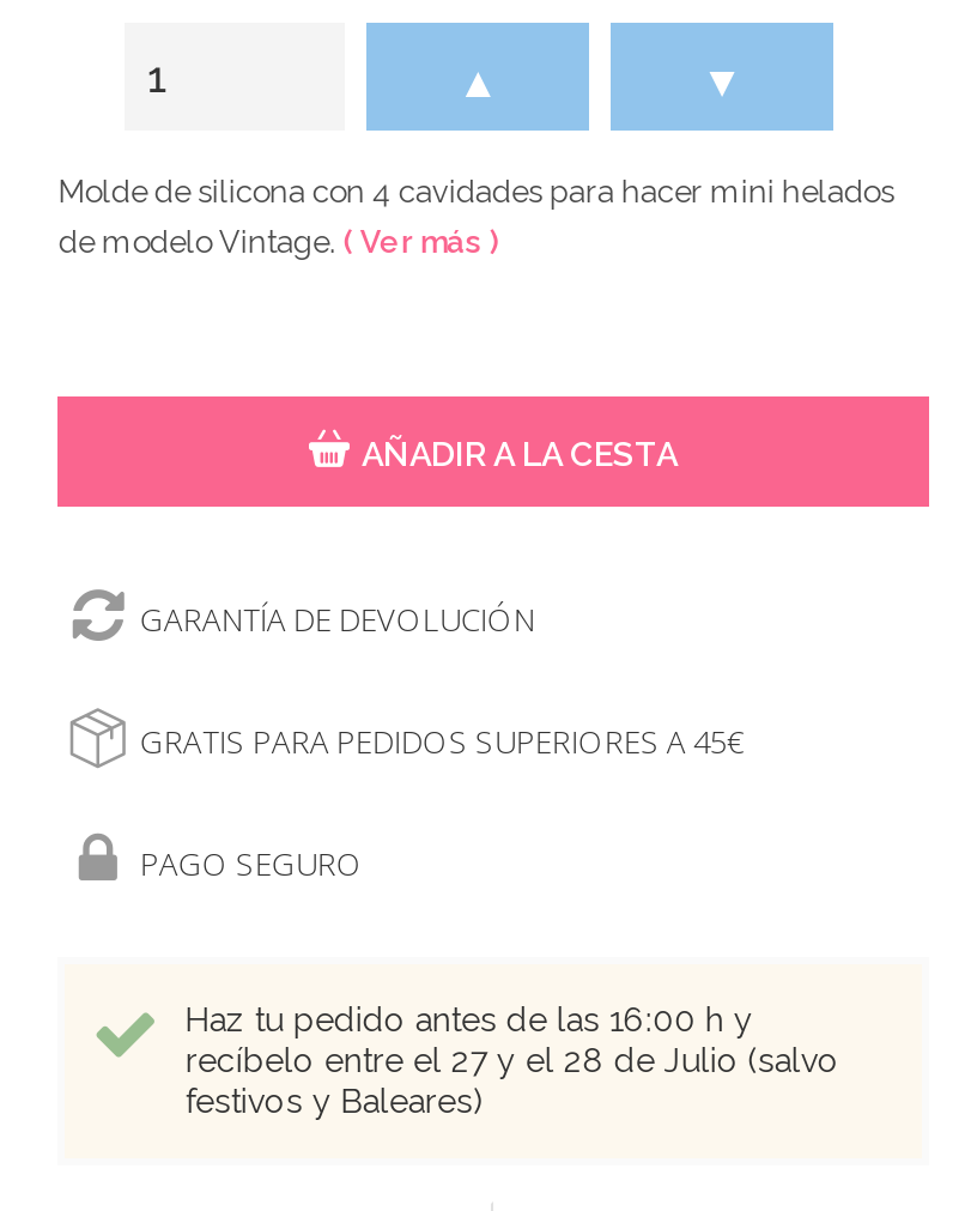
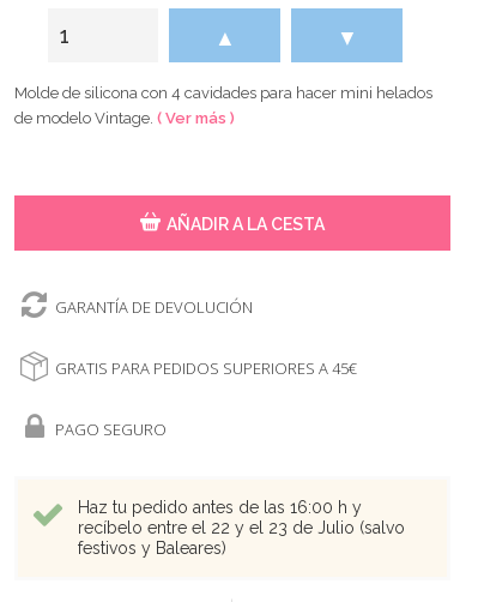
[185,1041,839,1079] recíbelo entre el 27 y el 28 de Julio (salvo -> [78,518,405,537] recíbelo entre el 22 y el 23 de Julio (salvo

